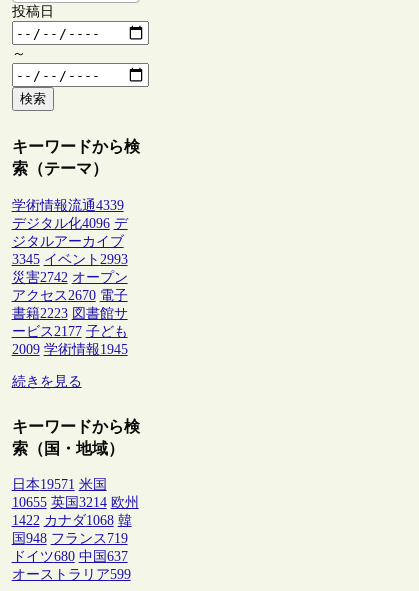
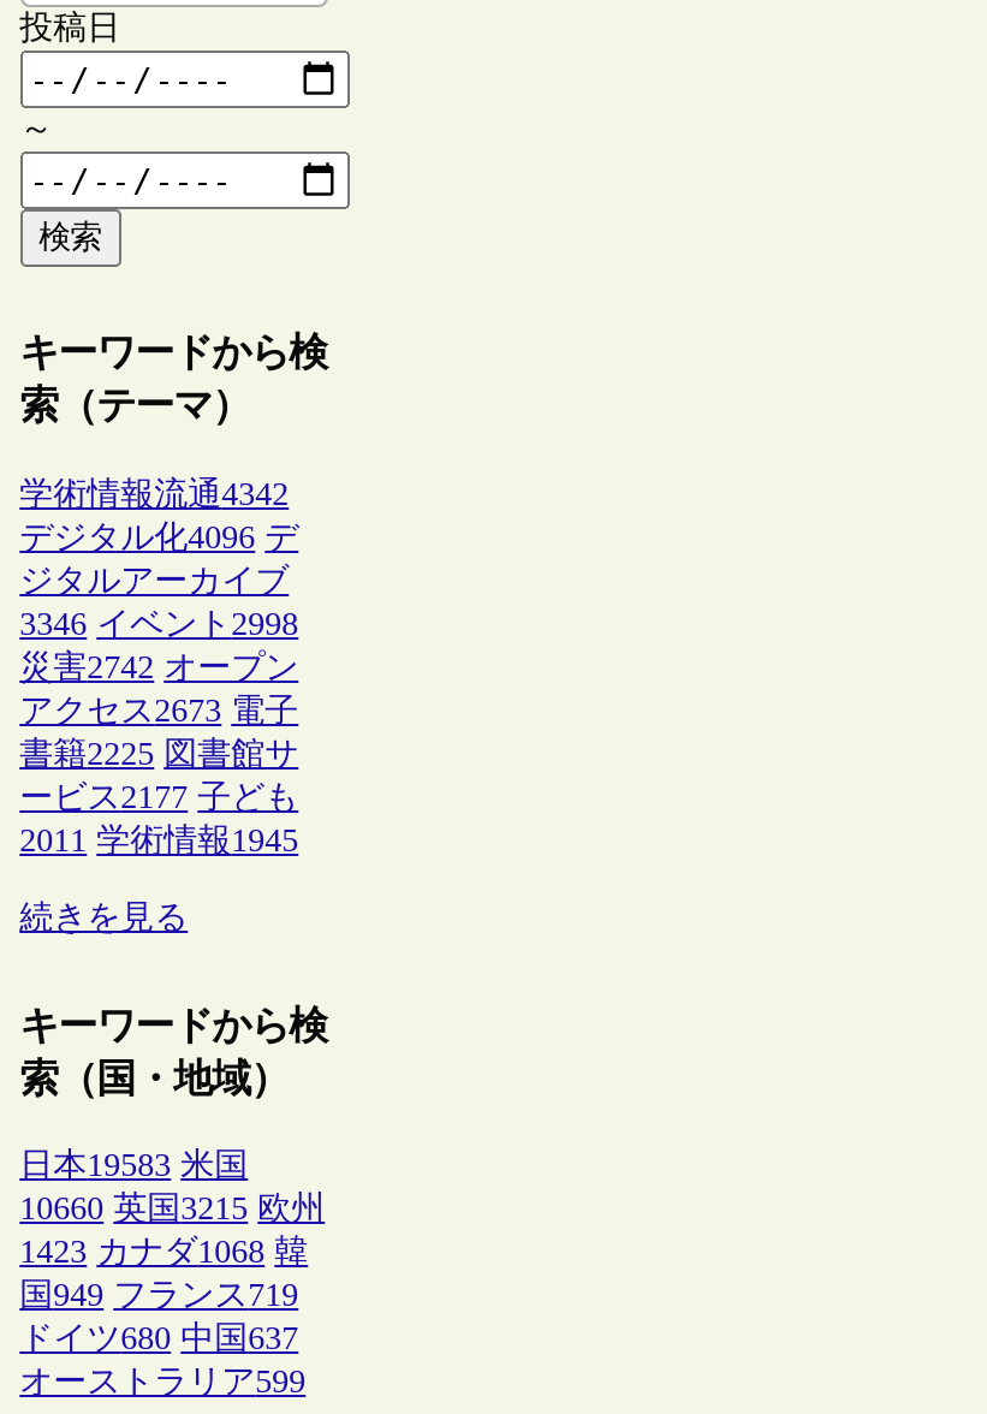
[12,198,124,213] 学術情報流通4339 -> [19,475,289,511] 学術情報流通4342
[12,252,128,267] 3345 イベント2993 -> [19,605,298,641] 3346 イベント2998
[12,288,128,303] アクセス2670 電子 -> [19,692,298,728] アクセス2673 電子
[12,306,128,321] 書籍2223 図書館サ -> [19,735,298,771] 書籍2225 図書館サ
[12,342,128,357] 2009 学術情報1945 -> [19,821,298,858] 2011 学術情報1945
[12,477,107,492] 日本19571 米国 -> [19,1147,248,1183] 日本19583 米国
[12,495,139,510] 10655 英国3214 欧州 -> [19,1191,325,1227] 10660 英国3215 欧州
[12,513,132,528] 1422 カナダ1068 韓 -> [19,1234,308,1270] 1423 カナダ1068 韓
[12,531,128,546] 国948 フランス719 -> [19,1277,298,1313] 国949 フランス719

